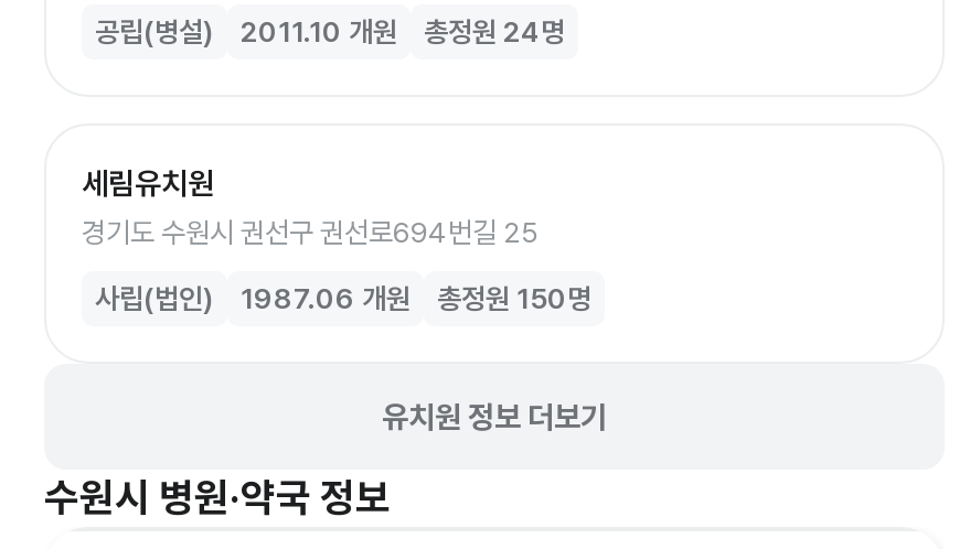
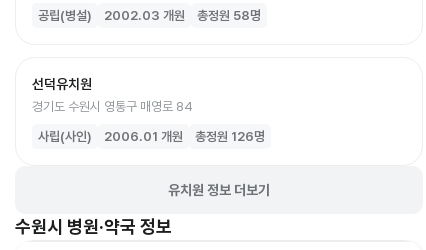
[241,16,565,49] 2011.10 개원 | 총정원 24명 -> [104,8,261,23] 2002.03 개원 | 총정원 58명
[82,166,539,249] 세림유치원 | 경기도 수원시 권선구 권선로694번길 25 -> [32,76,193,114] 선덕유치원 | 경기도 수원시 영통구 매영로 84
[95,282,591,316] 사립(법인) | 1987.06 개원 | 총정원 150명 -> [38,129,265,144] 사립(사인) | 2006.01 개원 | 총정원 126명

